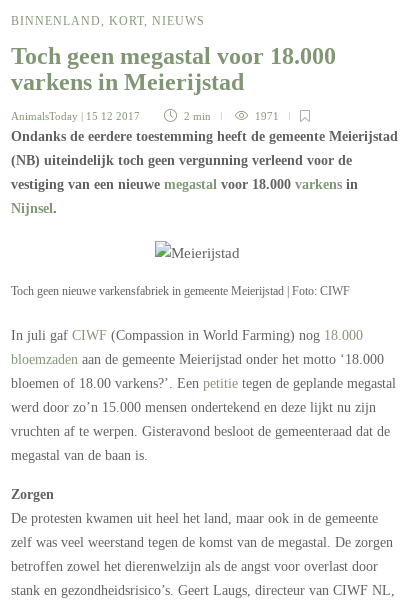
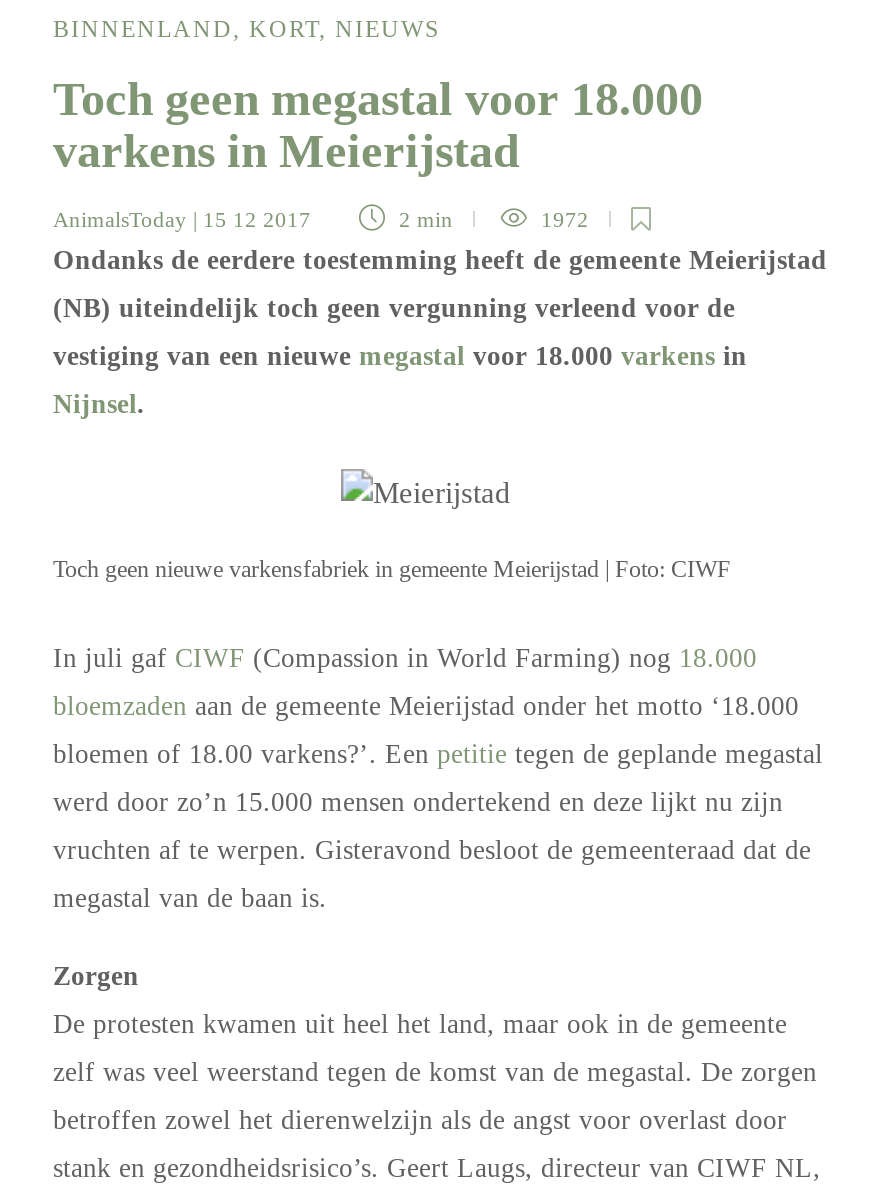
[252,110,279,122] 1971 -> [535,207,589,231] 1972

